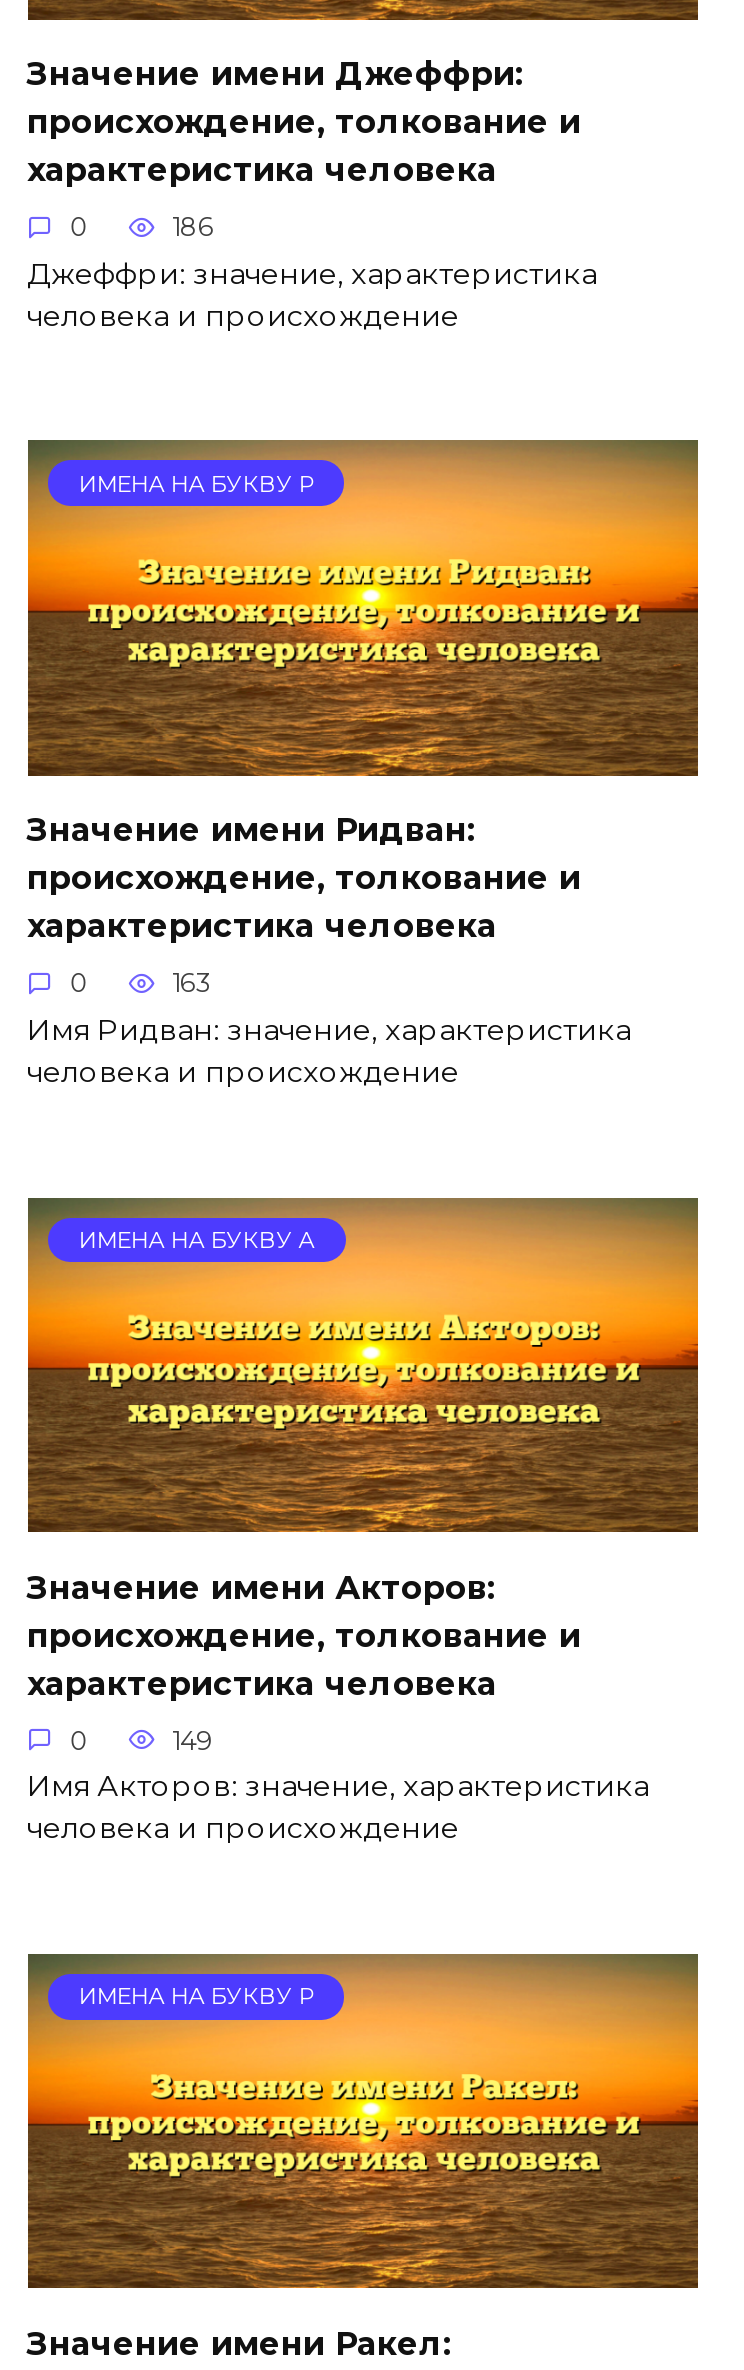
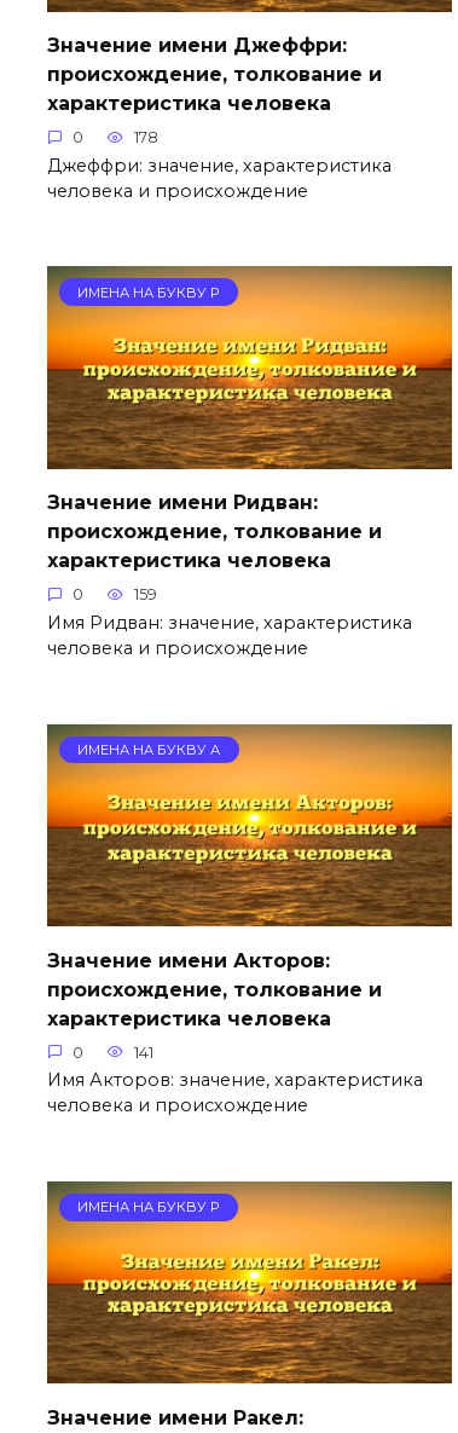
[172,212,214,242] 186 -> [134,128,158,146] 178
[172,969,212,999] 163 -> [134,586,157,604] 159
[172,1725,212,1755] 149 -> [134,1043,153,1061] 141

